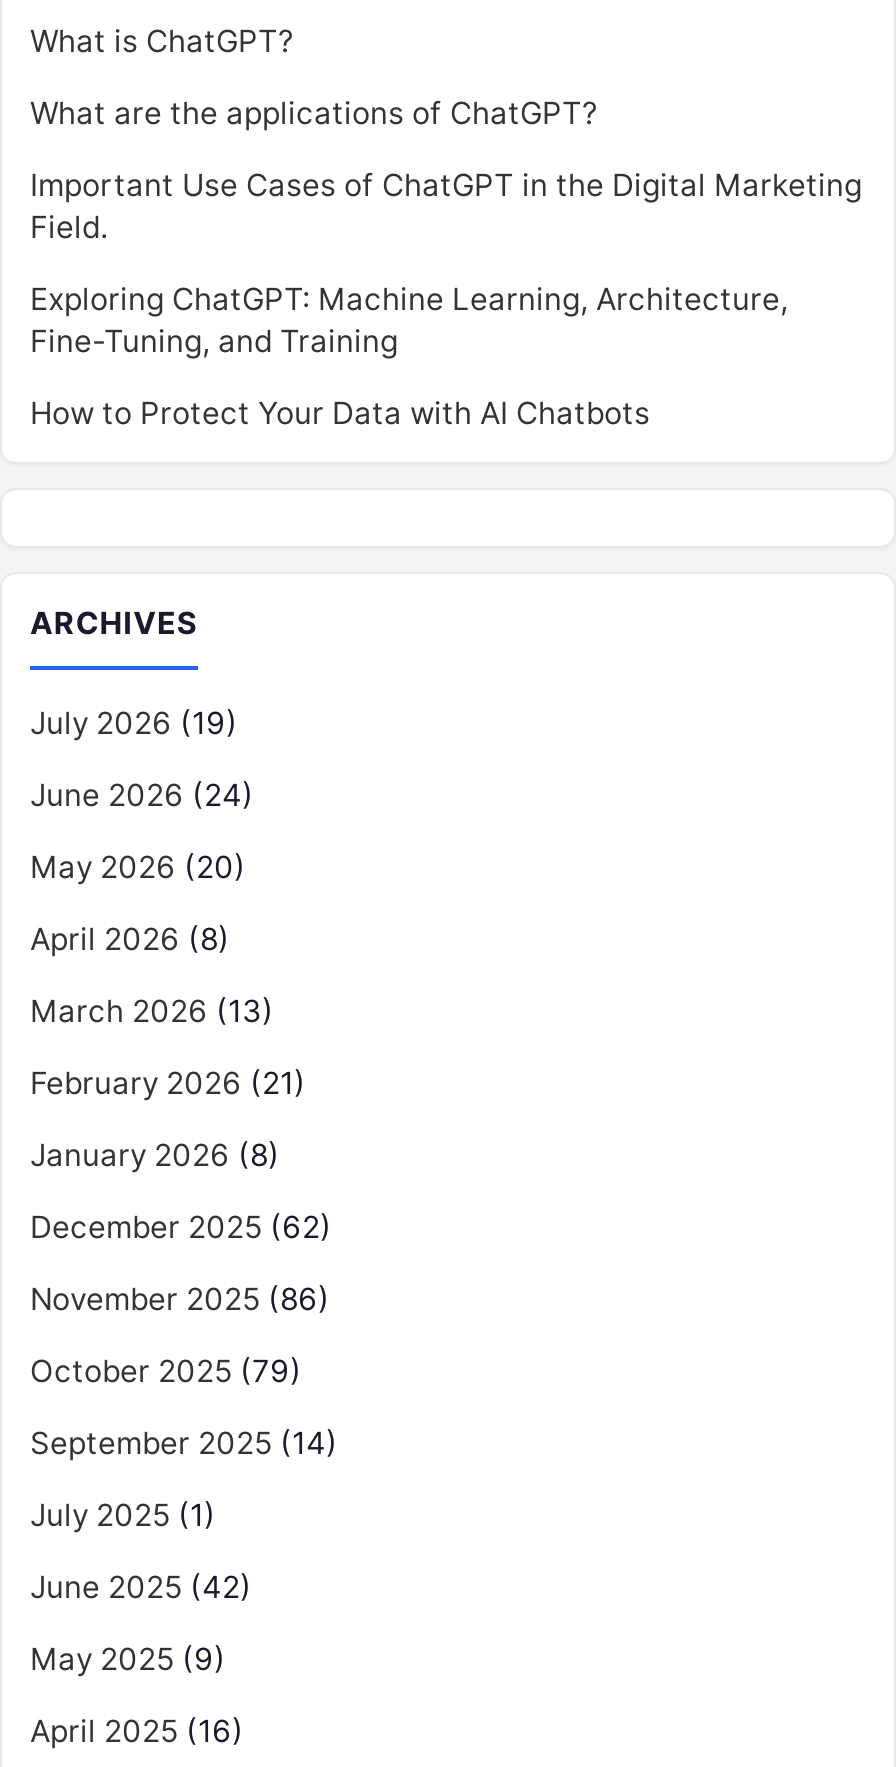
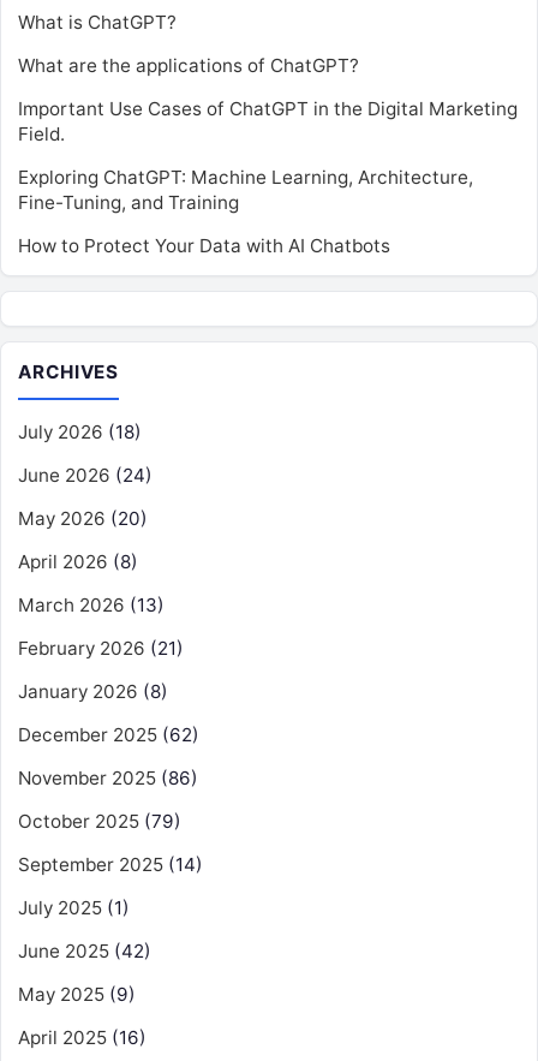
[30,704,238,742] July 2026 (19) -> [18,421,142,443] July 2026 (18)

